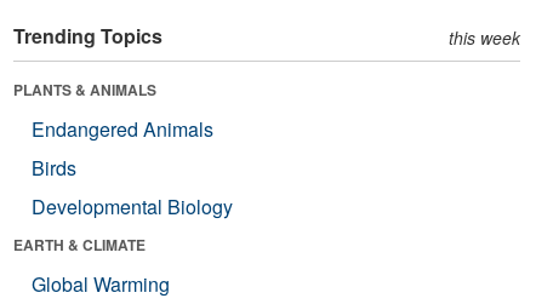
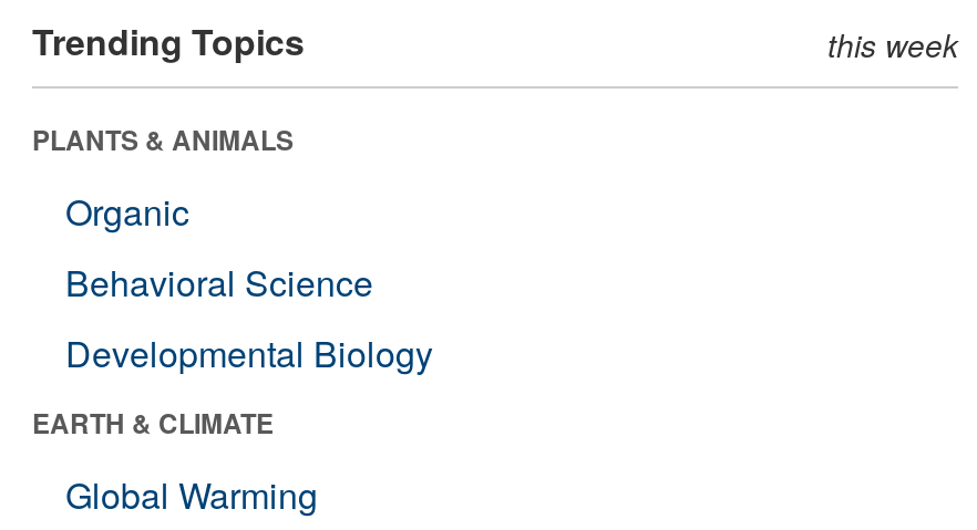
[32,115,213,181] Endangered Animals | Birds -> [65,185,373,307] Organic | Behavioral Science

